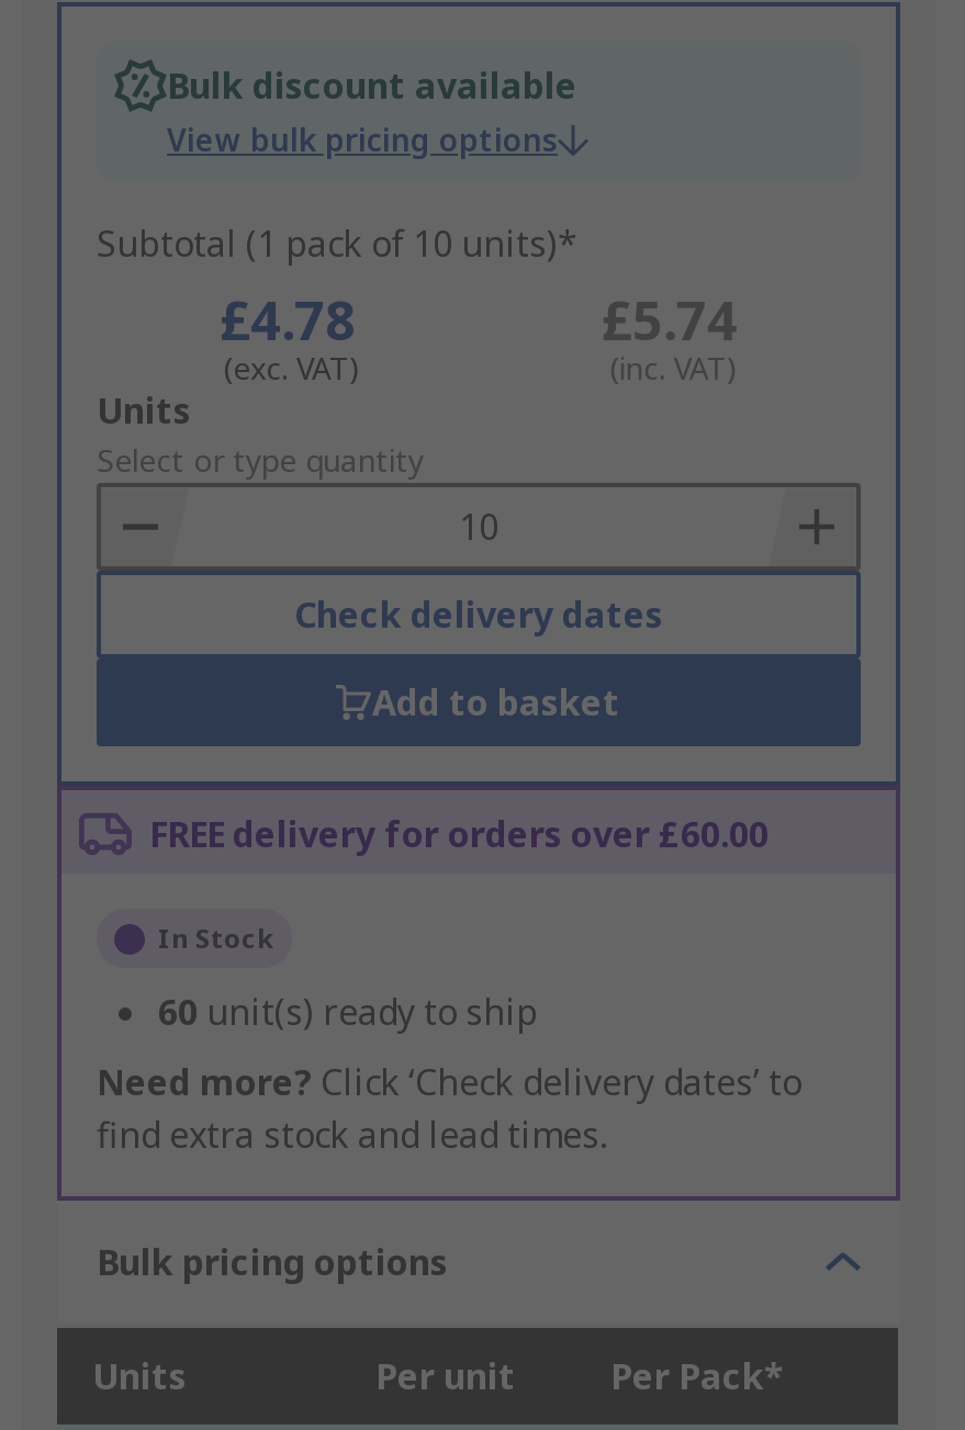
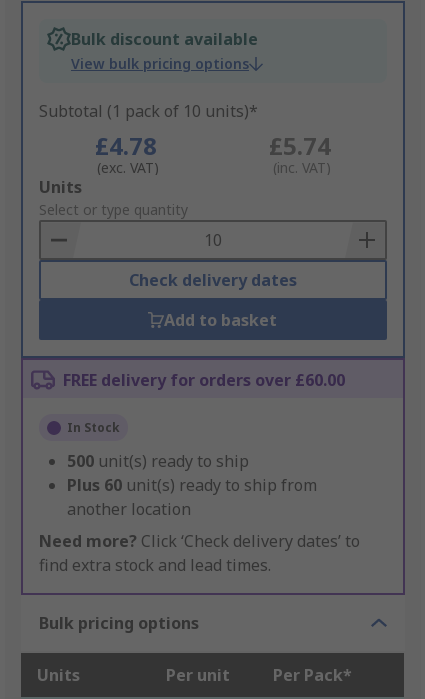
[158,989,538,1037] 60 unit(s) ready to ship -> [67,450,317,520] 500 unit(s) ready to ship | Plus 60 unit(s) ready to ship from | another location

